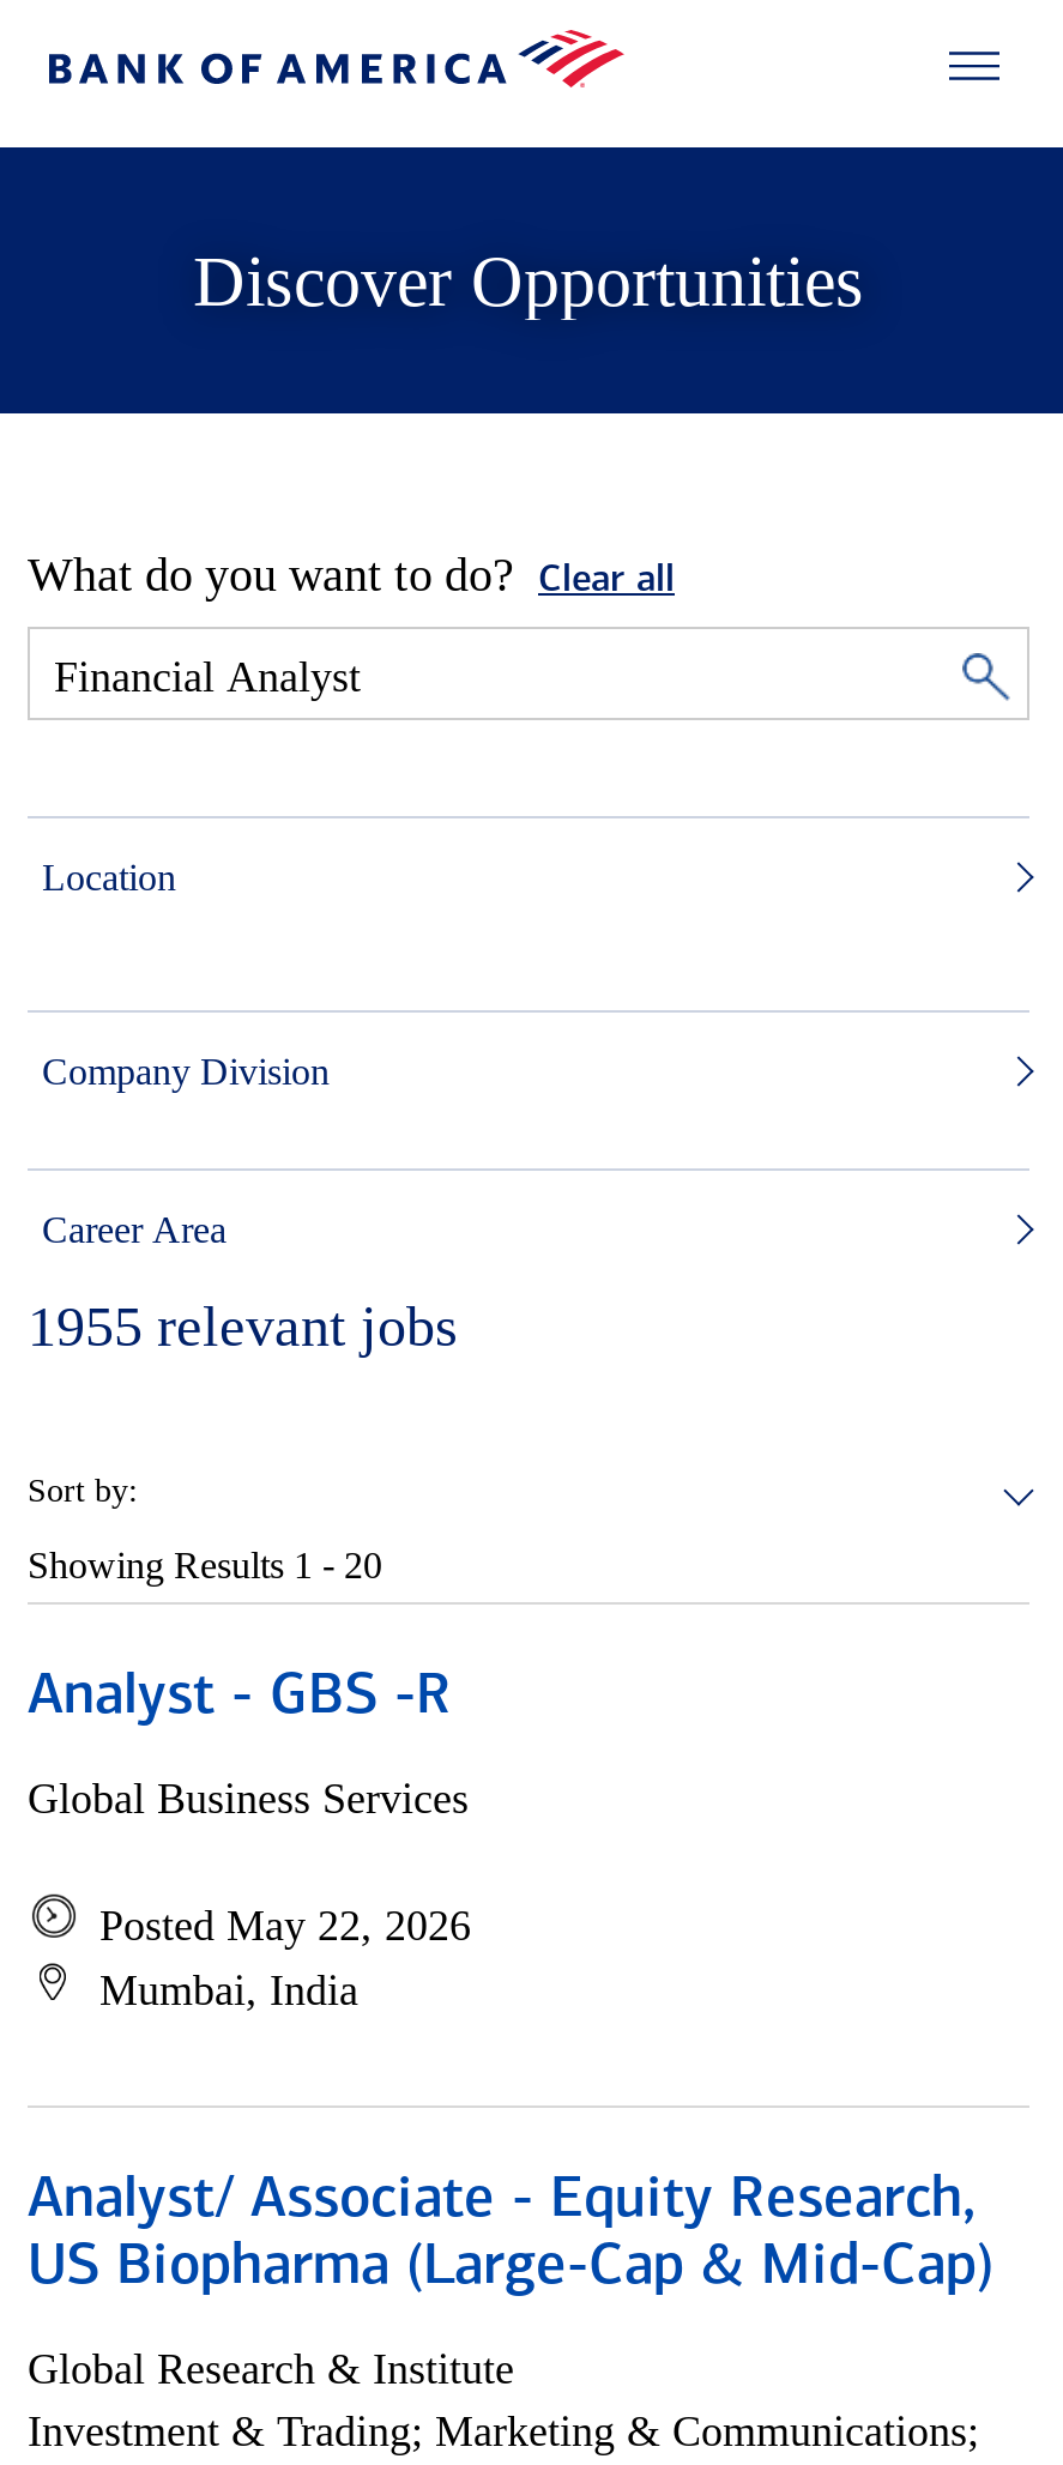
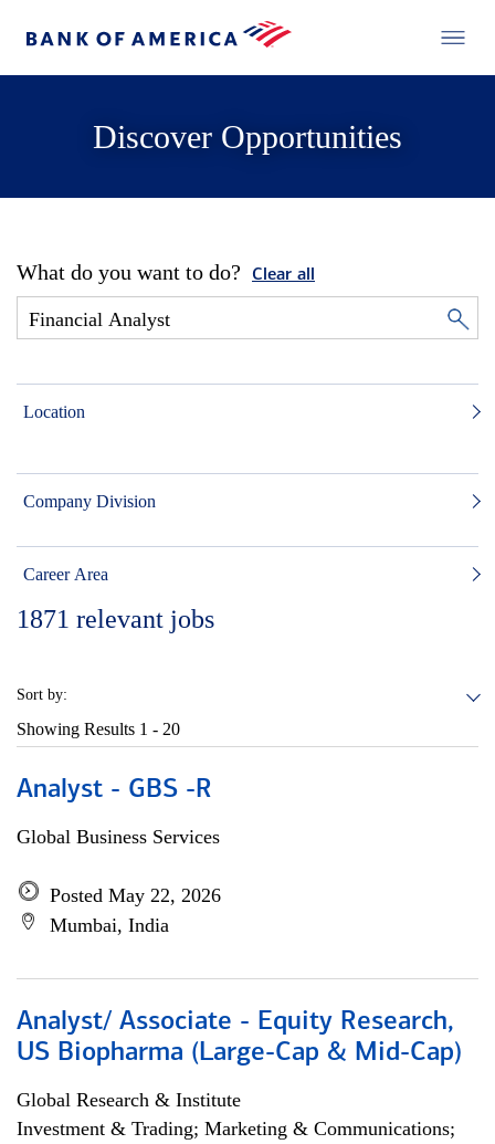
[28,1295,457,1358] 1955 relevant jobs -> [17,605,214,633] 1871 relevant jobs

